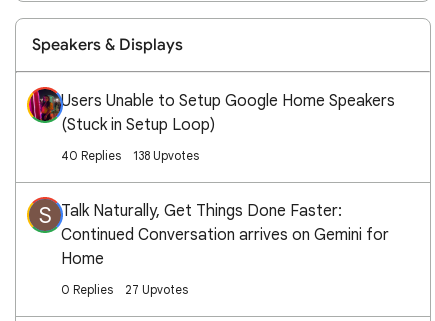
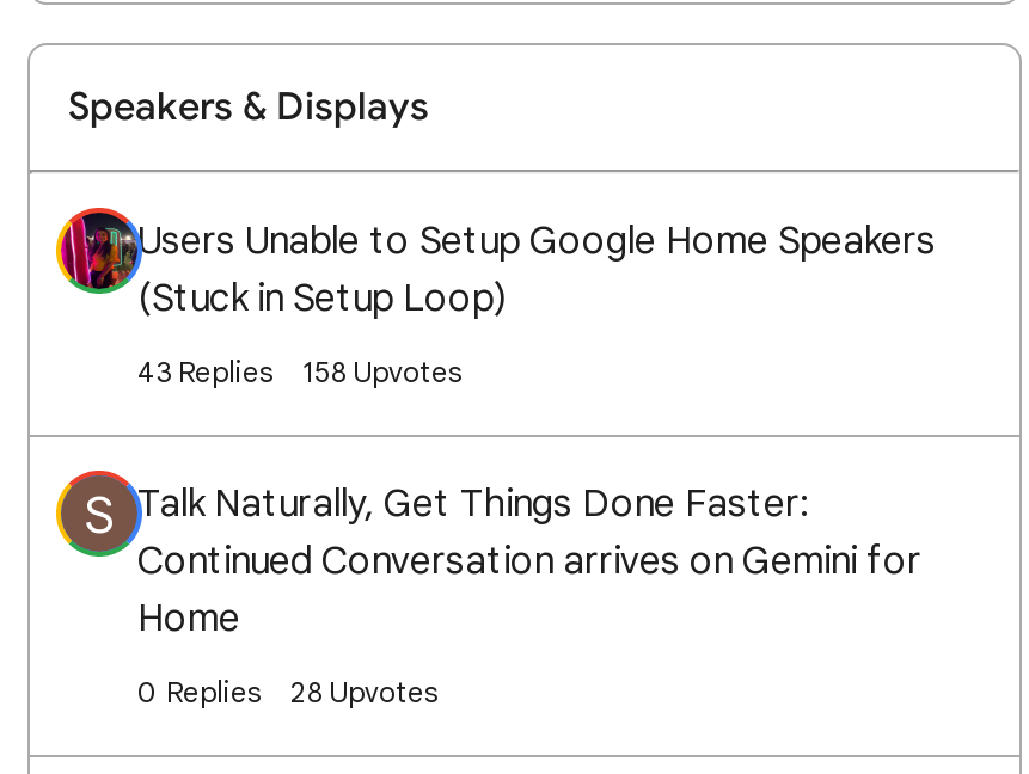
[61,148,121,163] 40 Replies -> [137,354,274,389] 43 Replies
[133,148,199,163] 138 Upvotes -> [302,354,463,389] 158 Upvotes
[125,282,188,297] 27 Upvotes -> [290,674,439,709] 28 Upvotes

